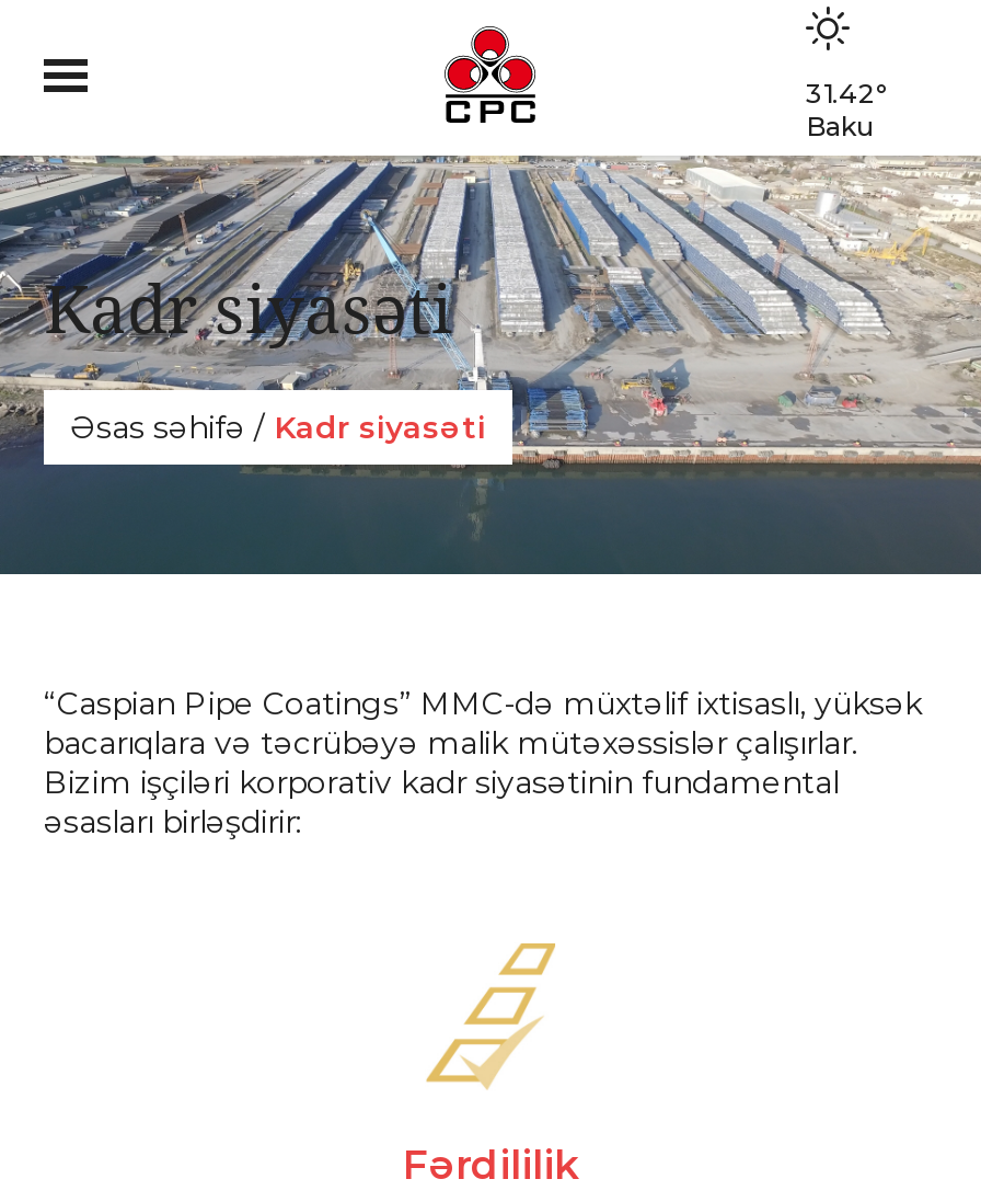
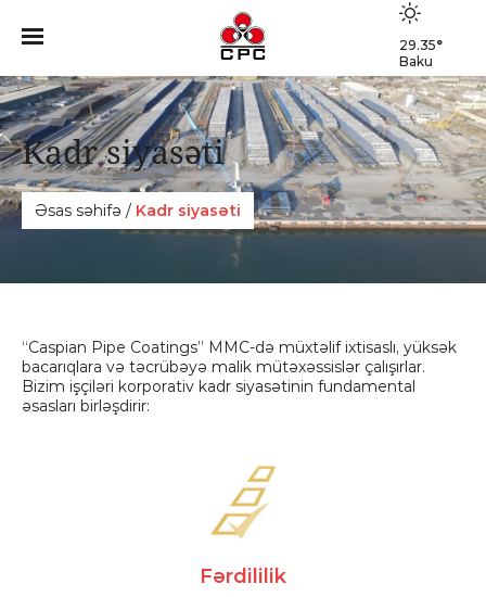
[806,77,889,110] 31.42° -> [399,37,443,53] 29.35°

